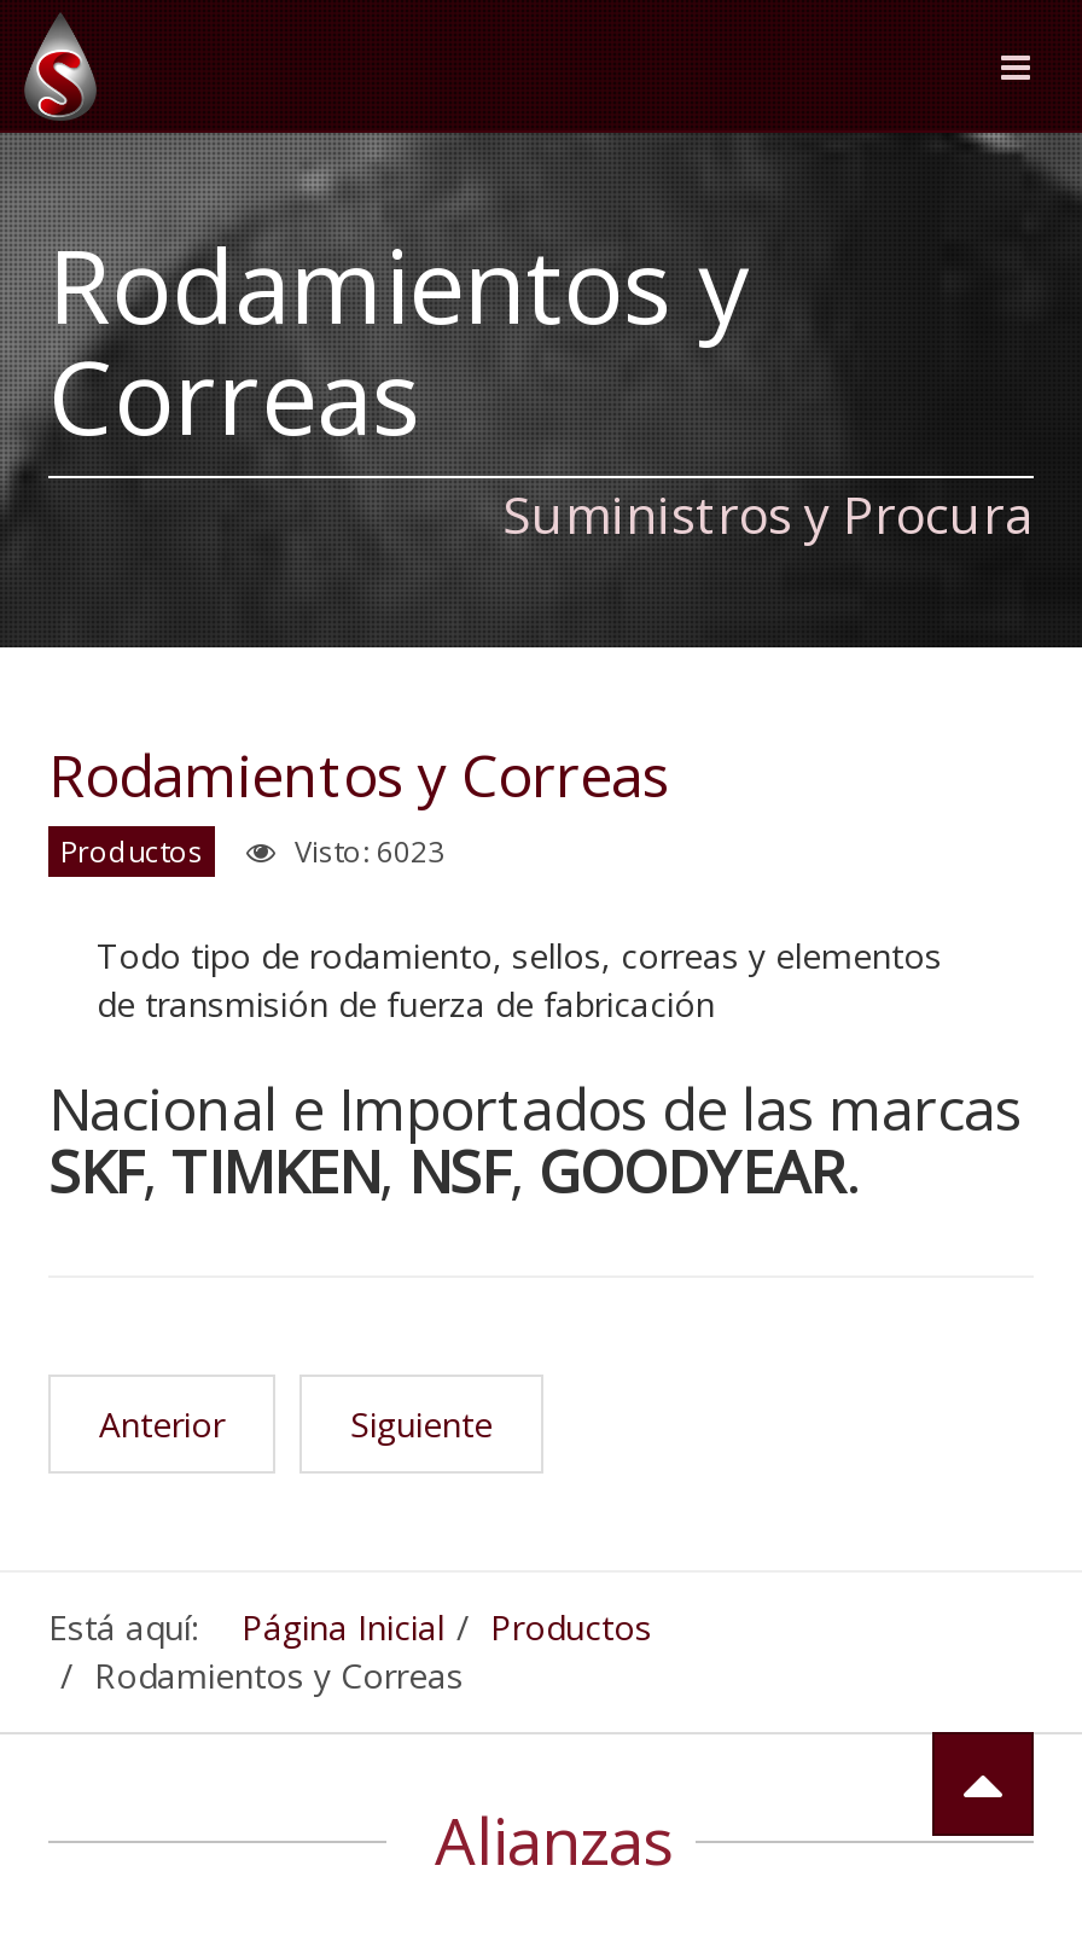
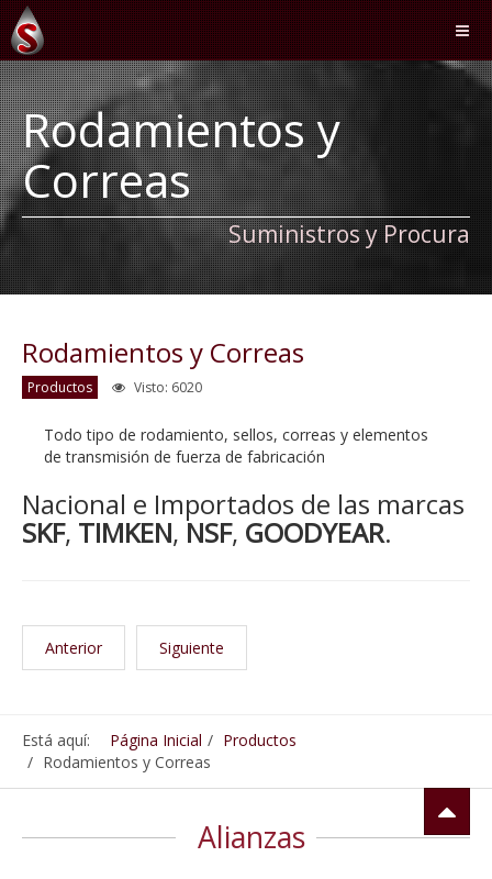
[295,831,444,872] Visto: 6023 -> [134,378,202,397] Visto: 6020

